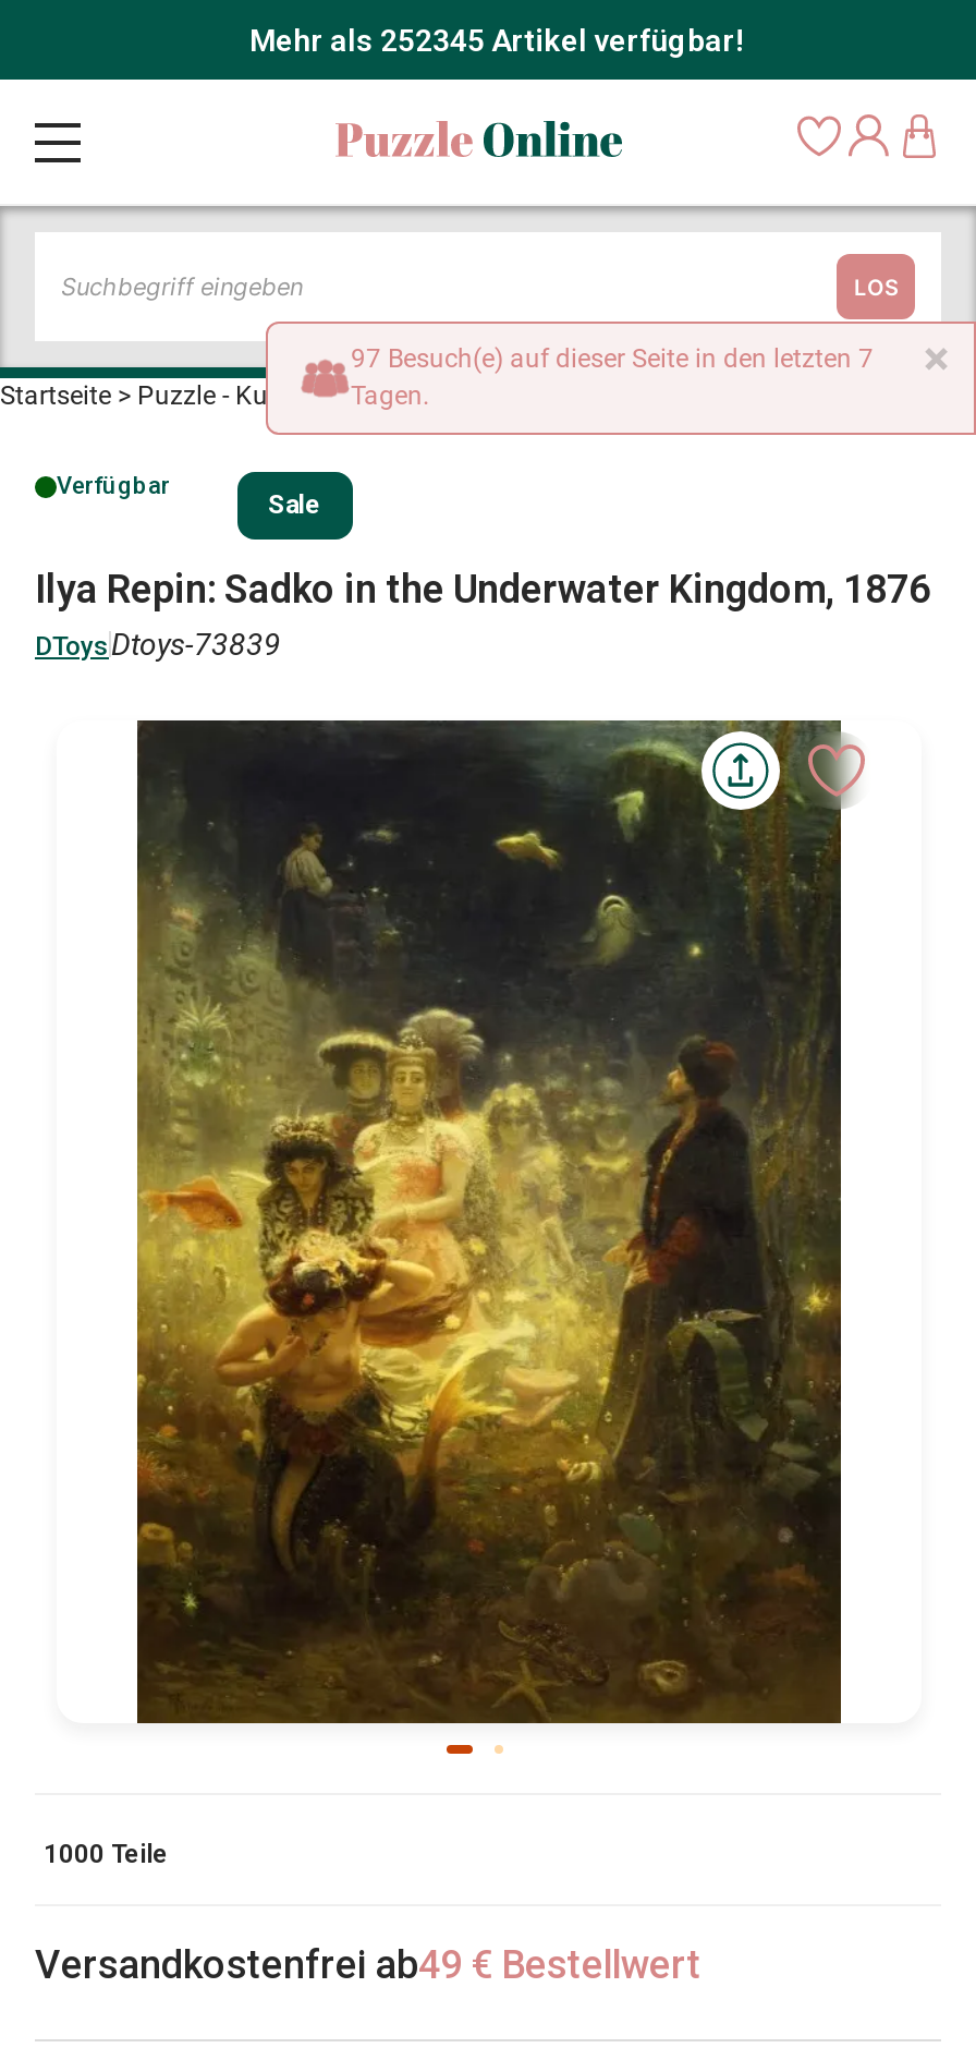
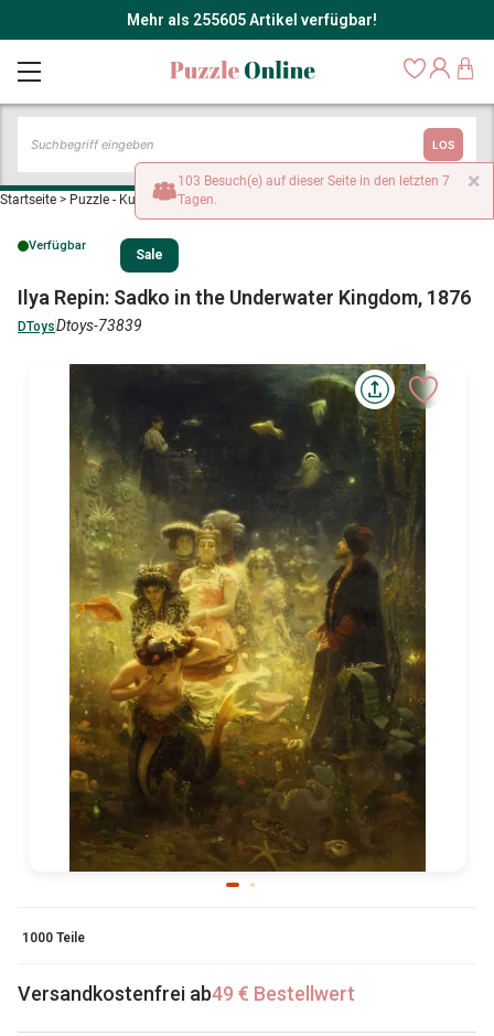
[249,23,744,58] Mehr als 252345 Artikel verfügbar! -> [126,11,377,29] Mehr als 255605 Artikel verfügbar!
[351,343,874,374] 97 Besuch(e) auf dieser Seite in den letzten 7 -> [178,173,450,189] 103 Besuch(e) auf dieser Seite in den letzten 7

